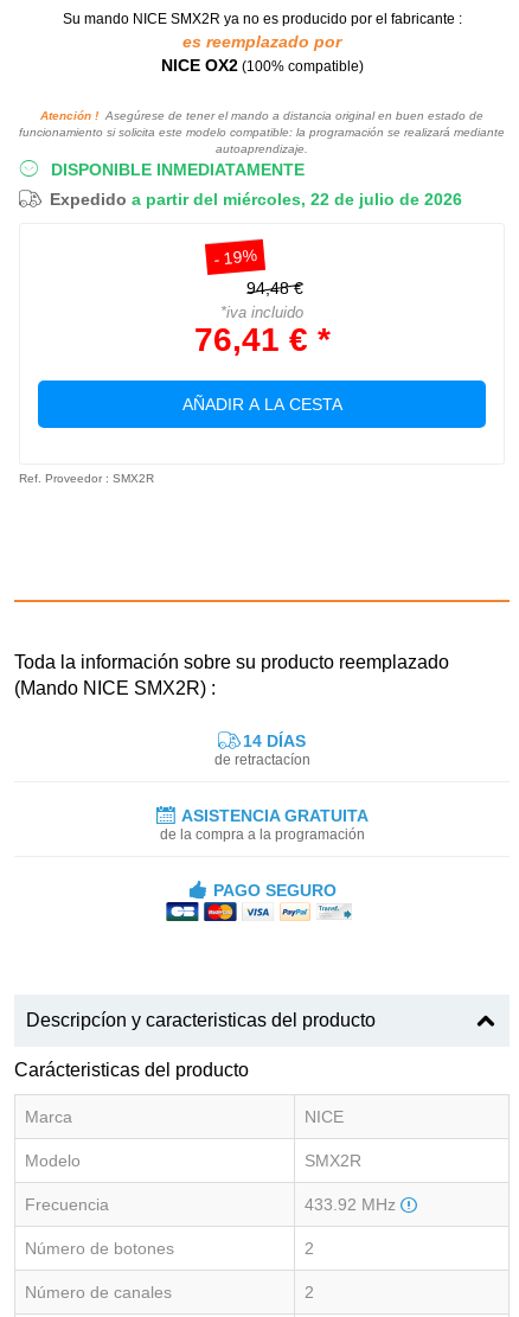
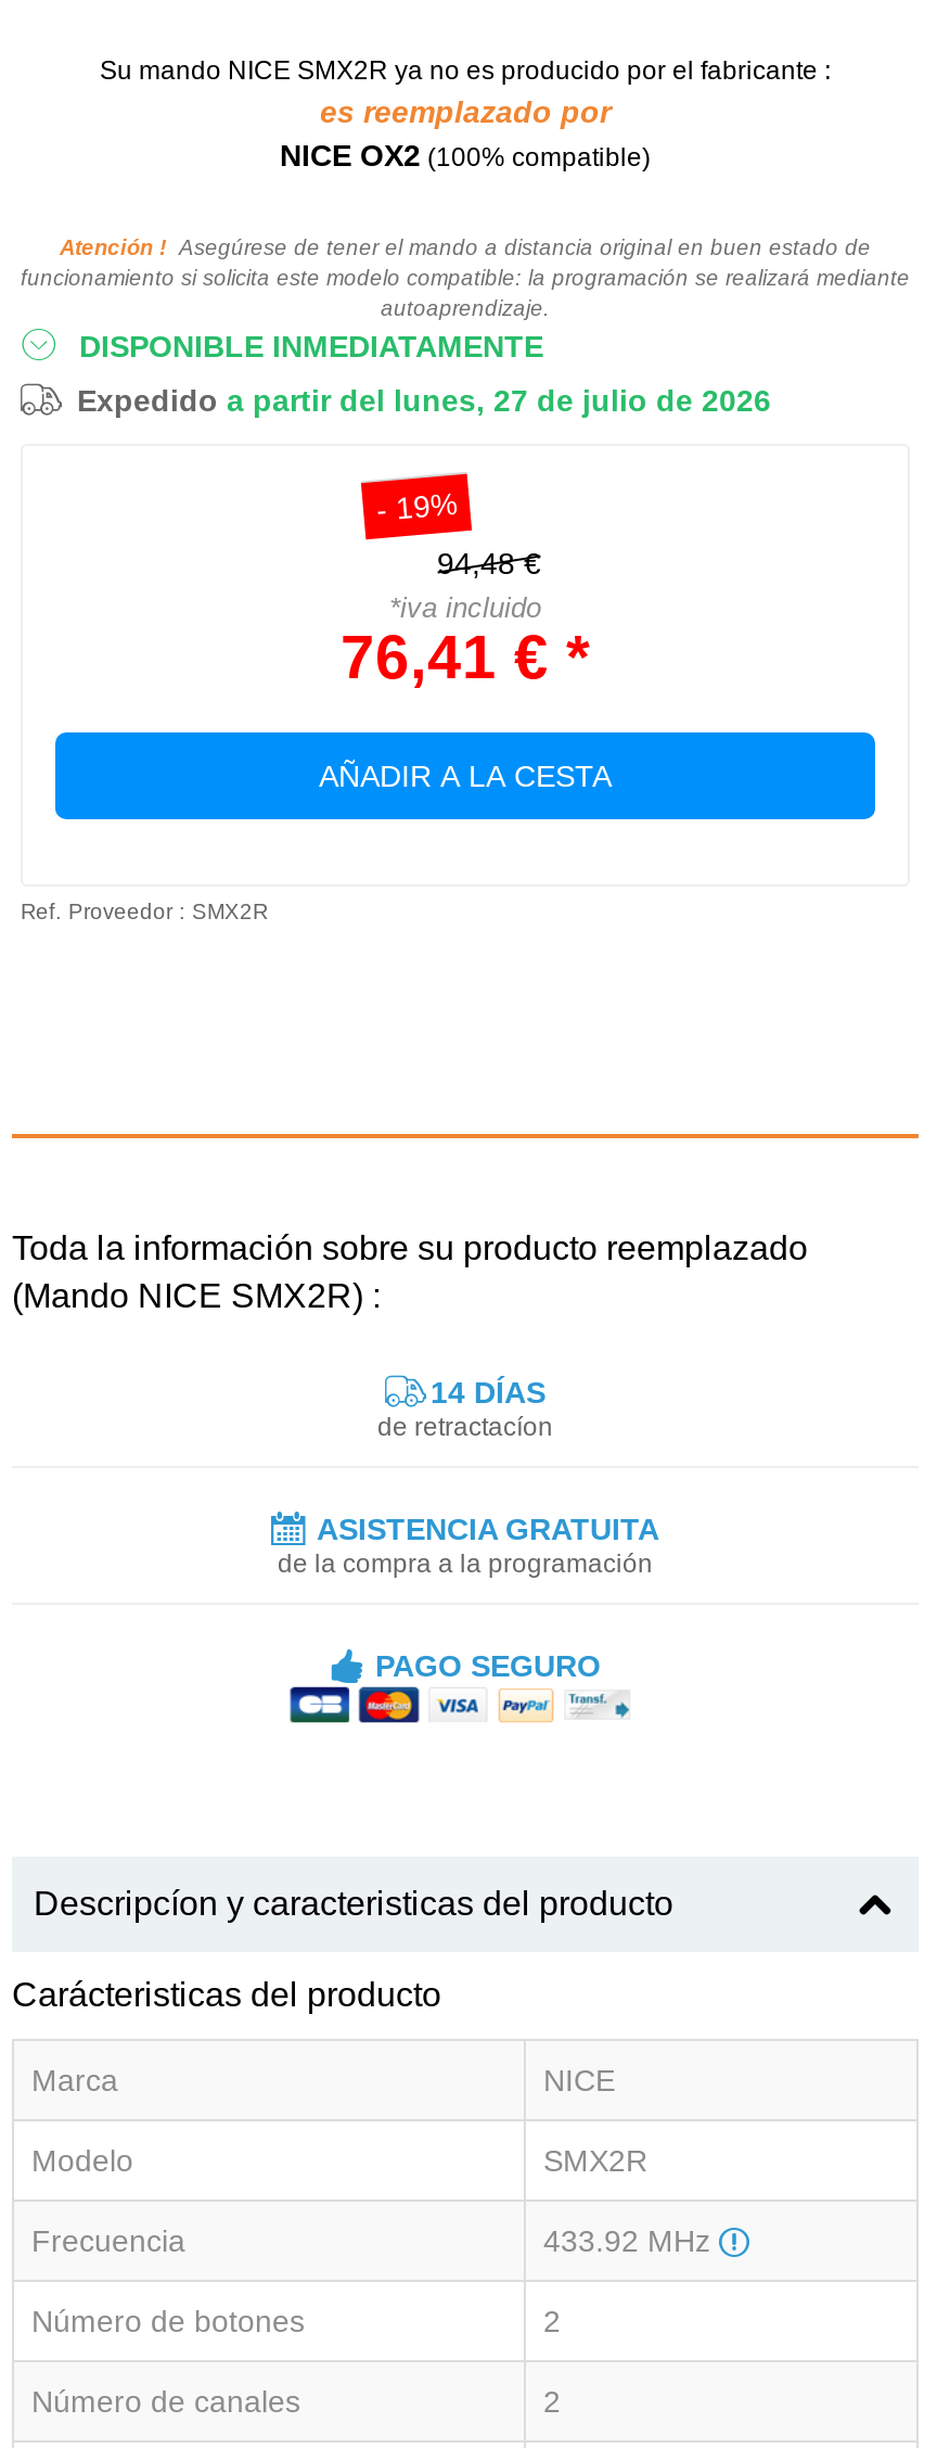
[50,190,462,209] Expedido a partir del miércoles, 22 de julio de 2026 -> [77,383,771,418] Expedido a partir del lunes, 27 de julio de 2026

